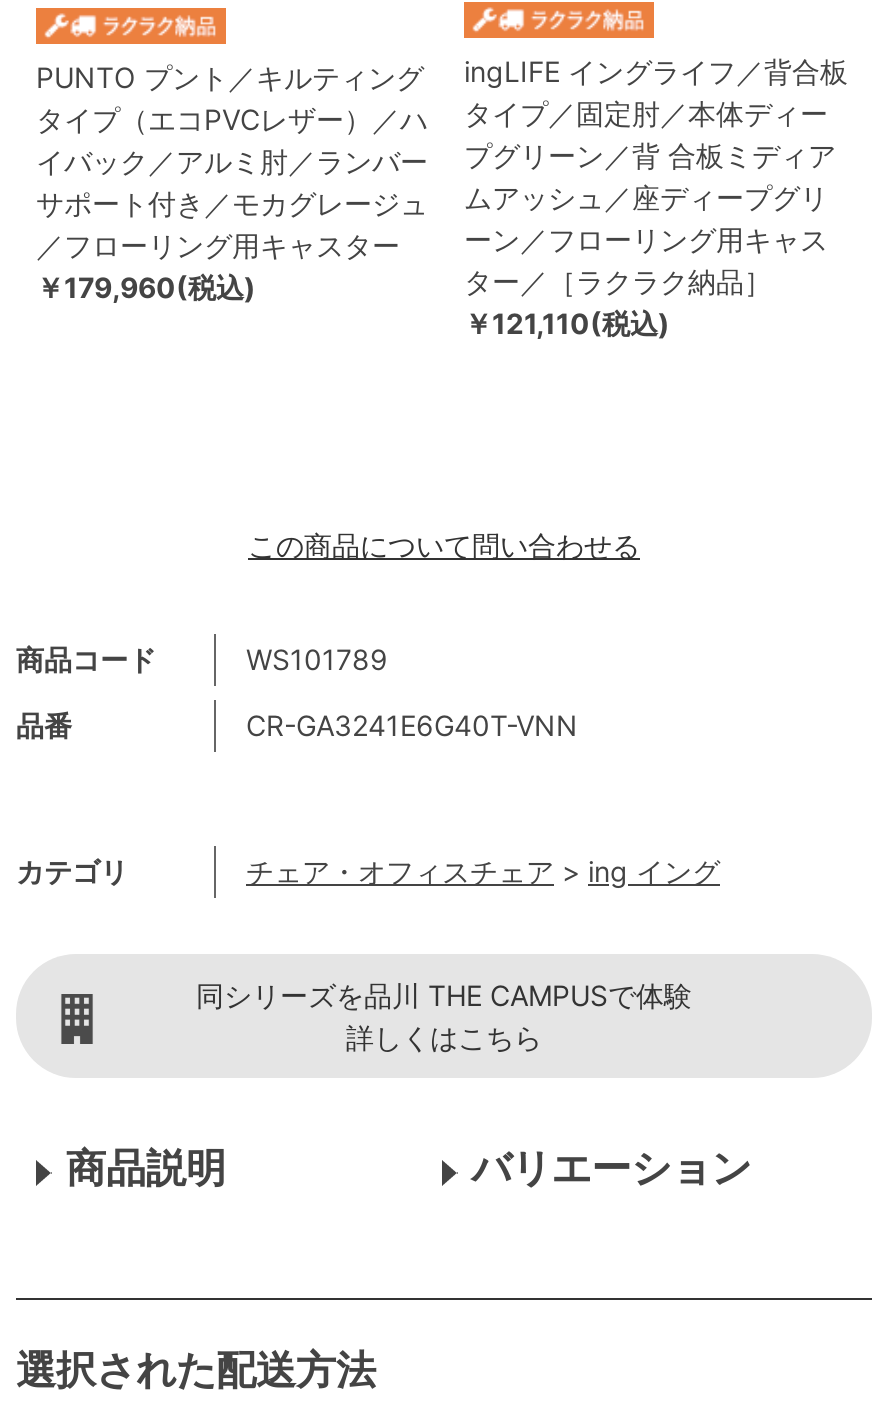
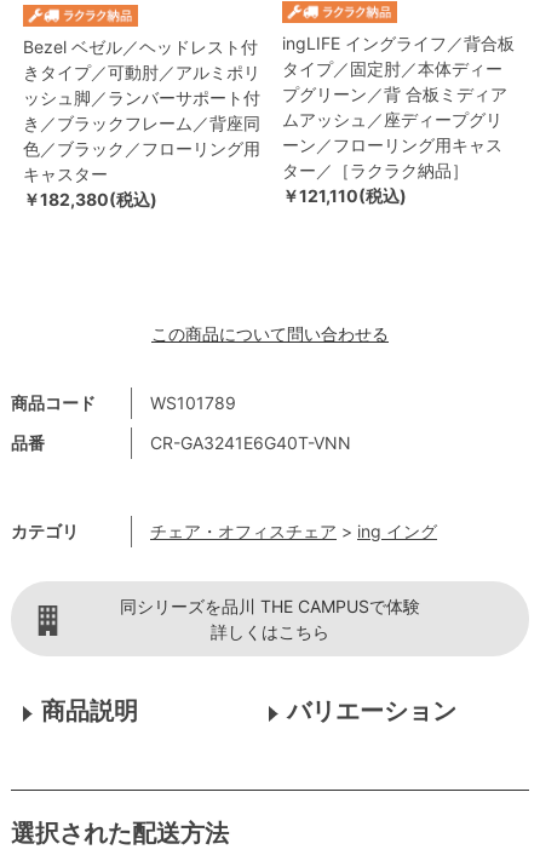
[36,61,428,305] PUNTO プント／キルティング | タイプ（エコPVCレザー）／ハ | イバック／アルミ肘／ランバー | サポート付き／モカグレージュ | ／フローリング用キャスター | ￥179,960(税込) -> [23,37,260,210] Bezel ベゼル／ヘッドレスト付 | きタイプ／可動肘／アルミポリ | ッシュ脚／ランバーサポート付 | き／ブラックフレーム／背座同 | 色／ブラック／フローリング用 | キャスター | ￥182,380(税込)

